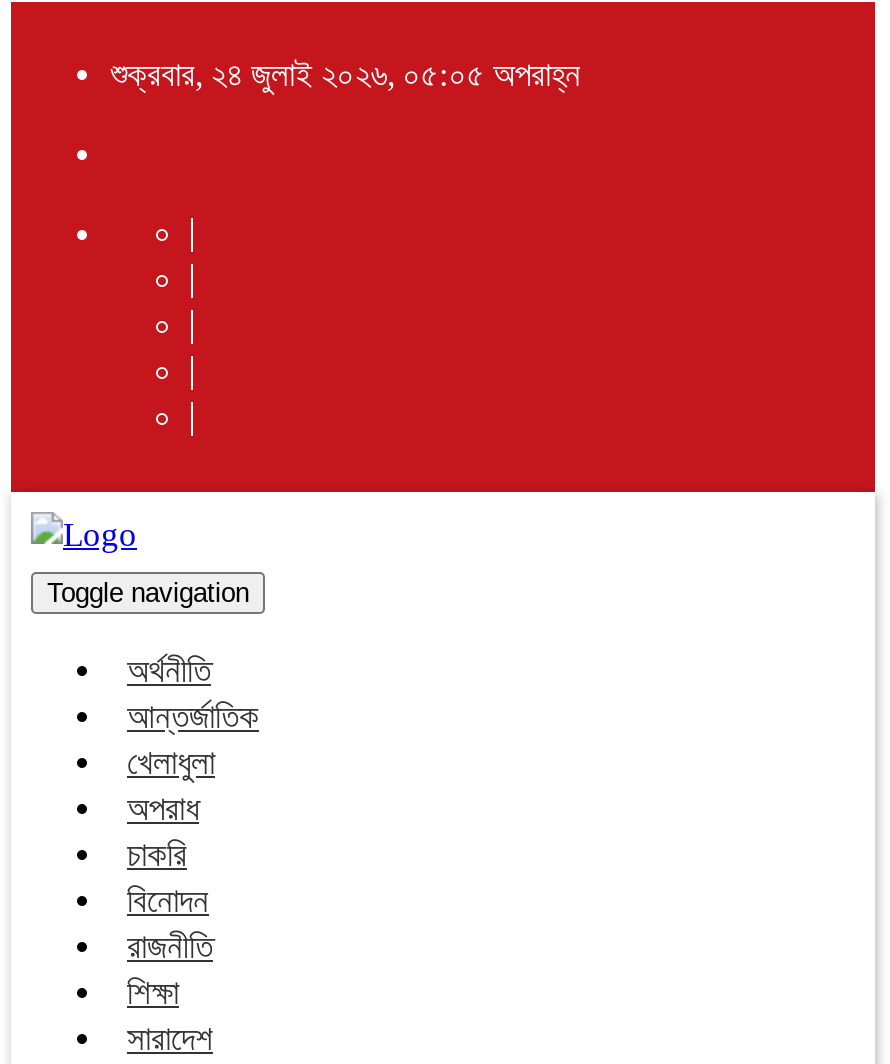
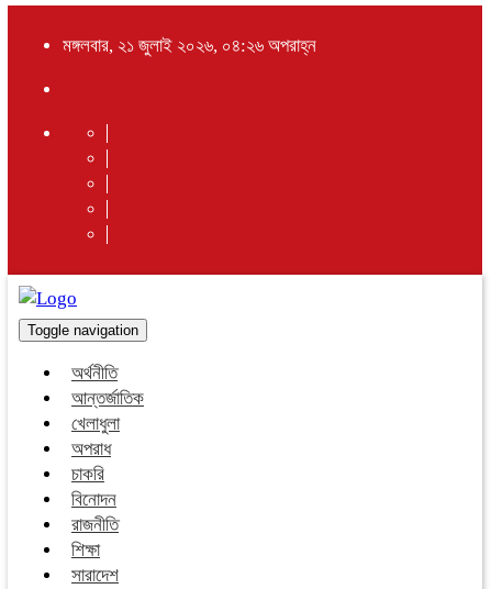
[111,56,581,94] শুক্রবার, ২৪ জুলাই ২০২৬, ০৫:০৫ অপরাহ্ন -> [63,35,316,56] মঙ্গলবার, ২১ জুলাই ২০২৬, ০৪:২৬ অপরাহ্ন

